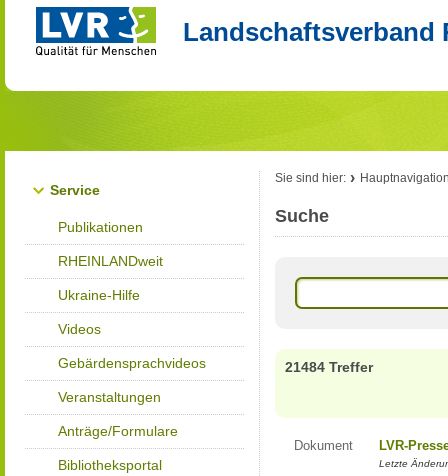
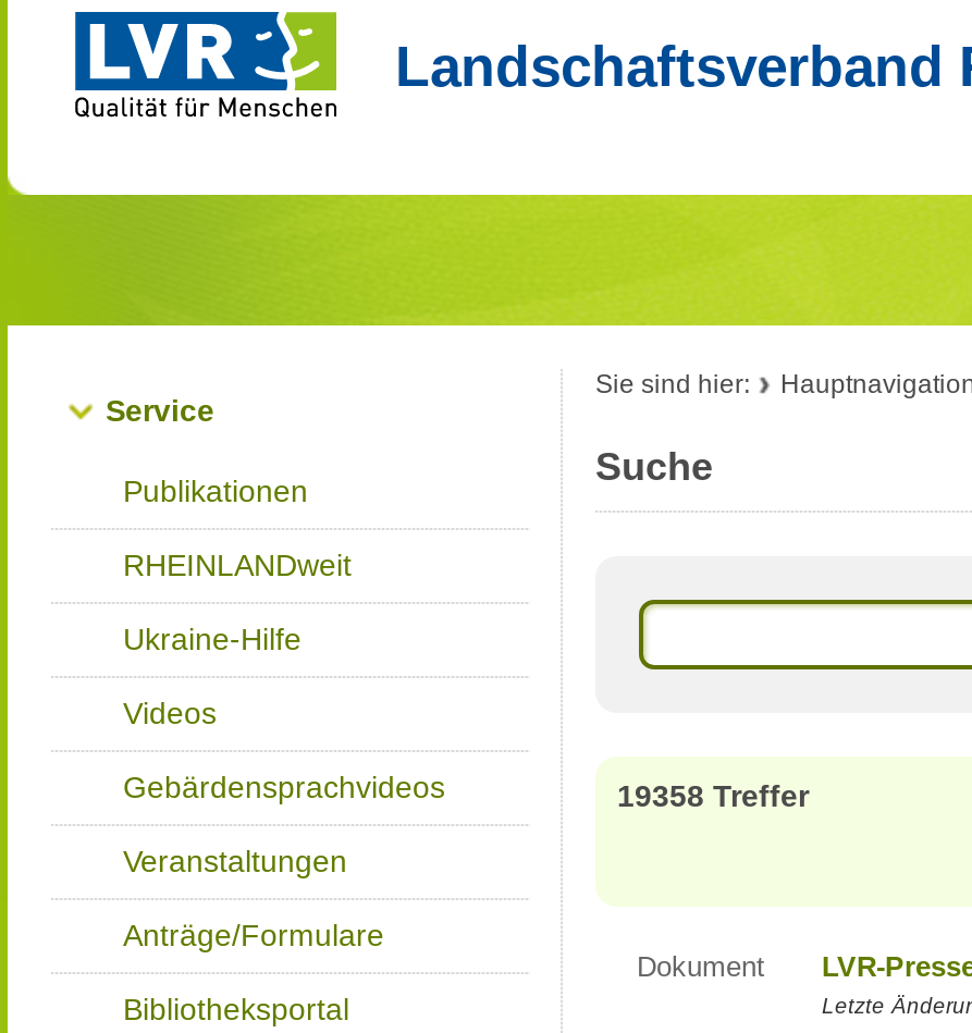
[285,359,373,375] 21484 Treffer -> [617,778,809,813] 19358 Treffer

